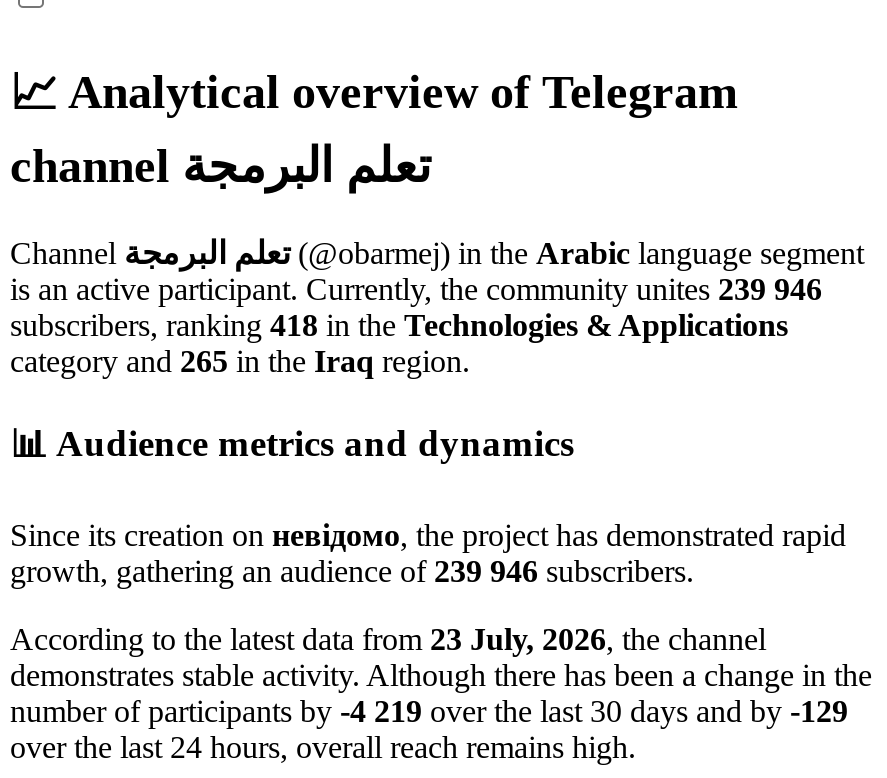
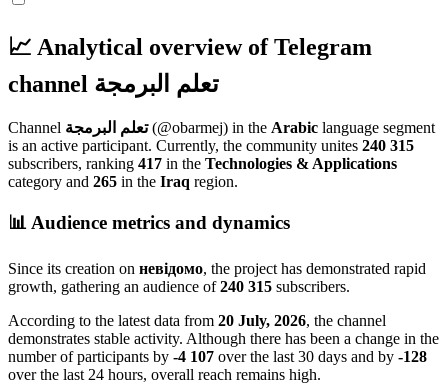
[10,271,822,305] is an active participant. Currently, the community unites 239 946 -> [8,137,414,154] is an active participant. Currently, the community unites 240 315
[10,307,788,341] subscribers, ranking 418 in the Technologies & Applications -> [8,155,397,172] subscribers, ranking 417 in the Technologies & Applications
[10,554,694,588] growth, gathering an audience of 239 946 subscribers. -> [8,278,350,295] growth, gathering an audience of 240 315 subscribers.
[10,622,766,656] According to the latest data from 23 July, 2026, the channel -> [8,312,386,329] According to the latest data from 20 July, 2026, the channel
[10,694,848,728] number of participants by -4 219 over the last 30 days and by -129 -> [8,348,427,365] number of participants by -4 107 over the last 30 days and by -128

